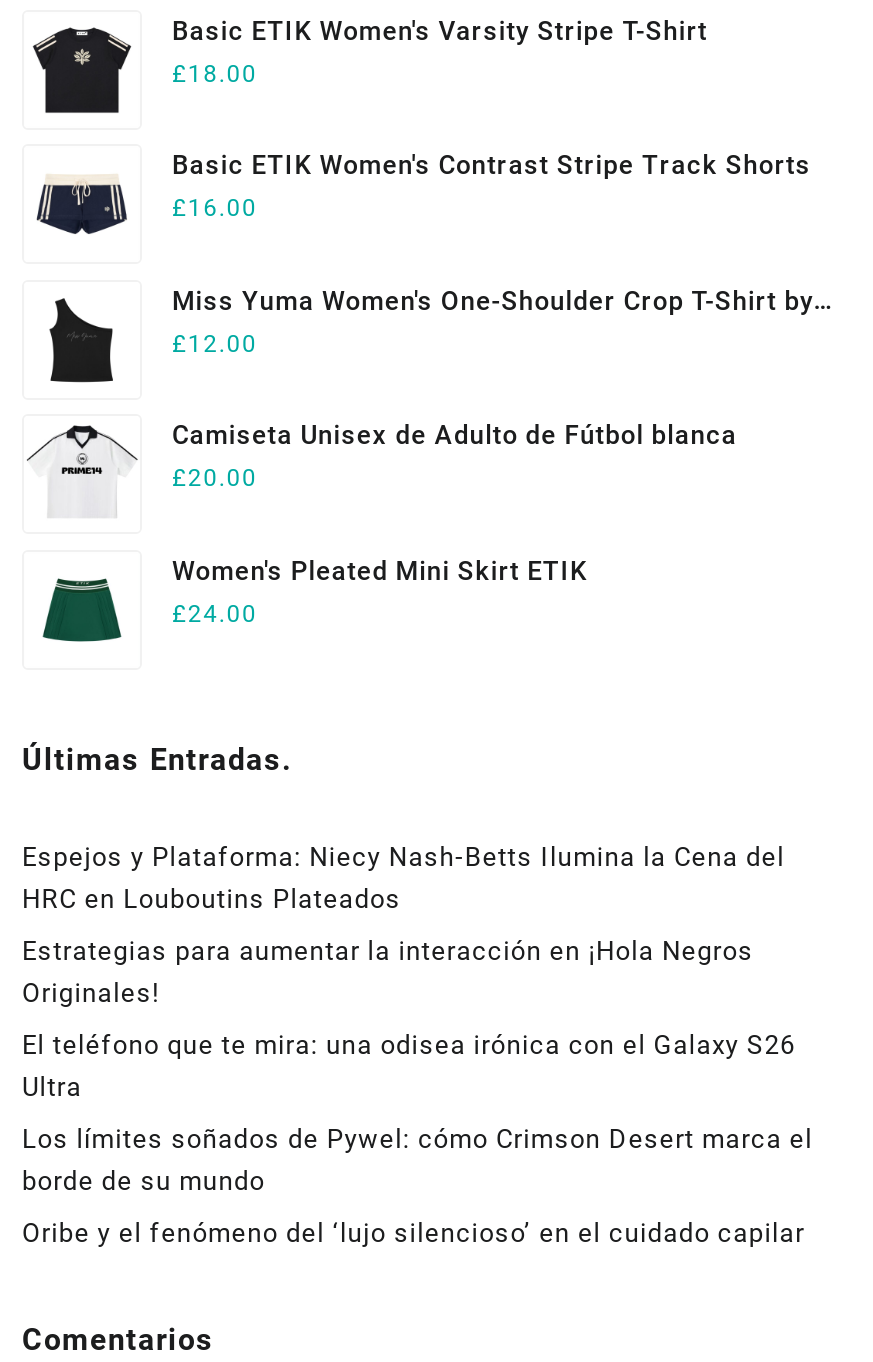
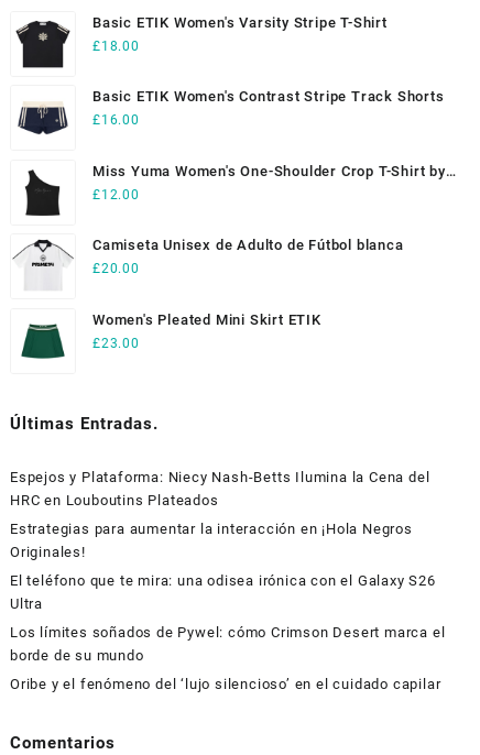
[172,599,258,627] £24.00 -> [92,335,140,351] £23.00

